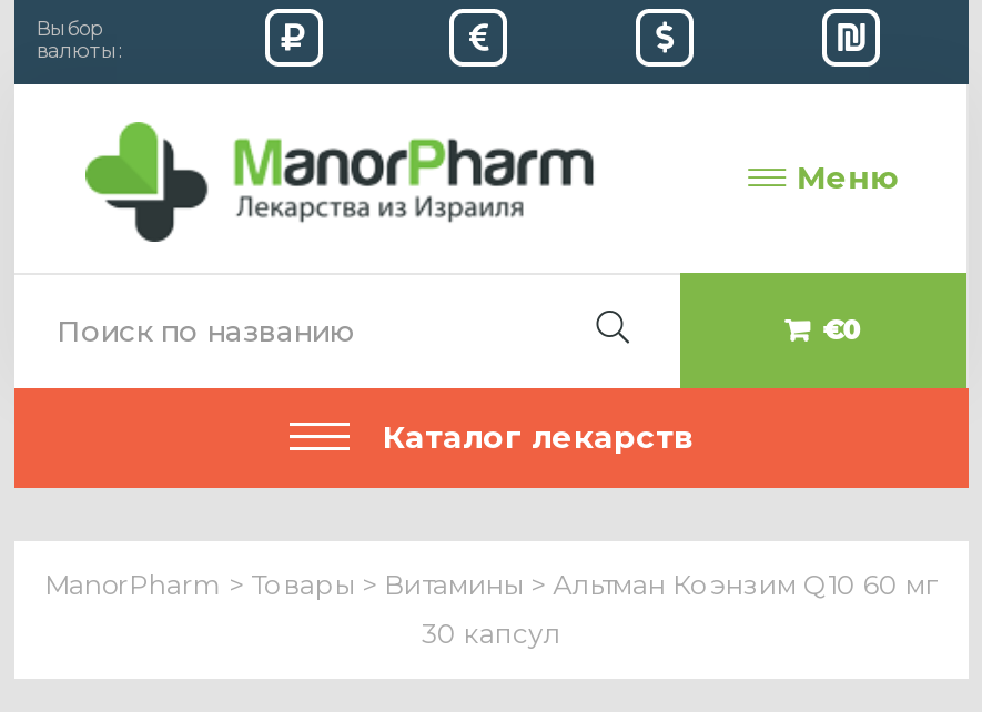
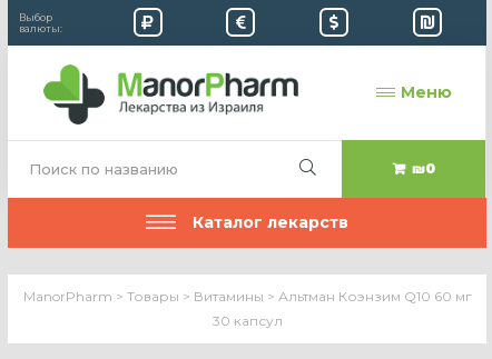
[822,313,862,346] €0 -> [411,160,435,177] ₪0

